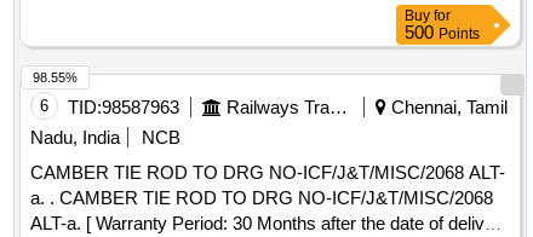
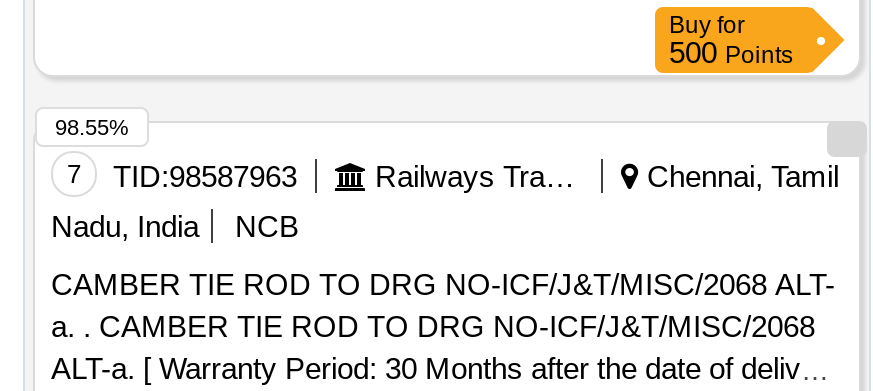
[40,97,179,118] 6 TID:98587963 -> [67,159,297,193] 7 TID:98587963

